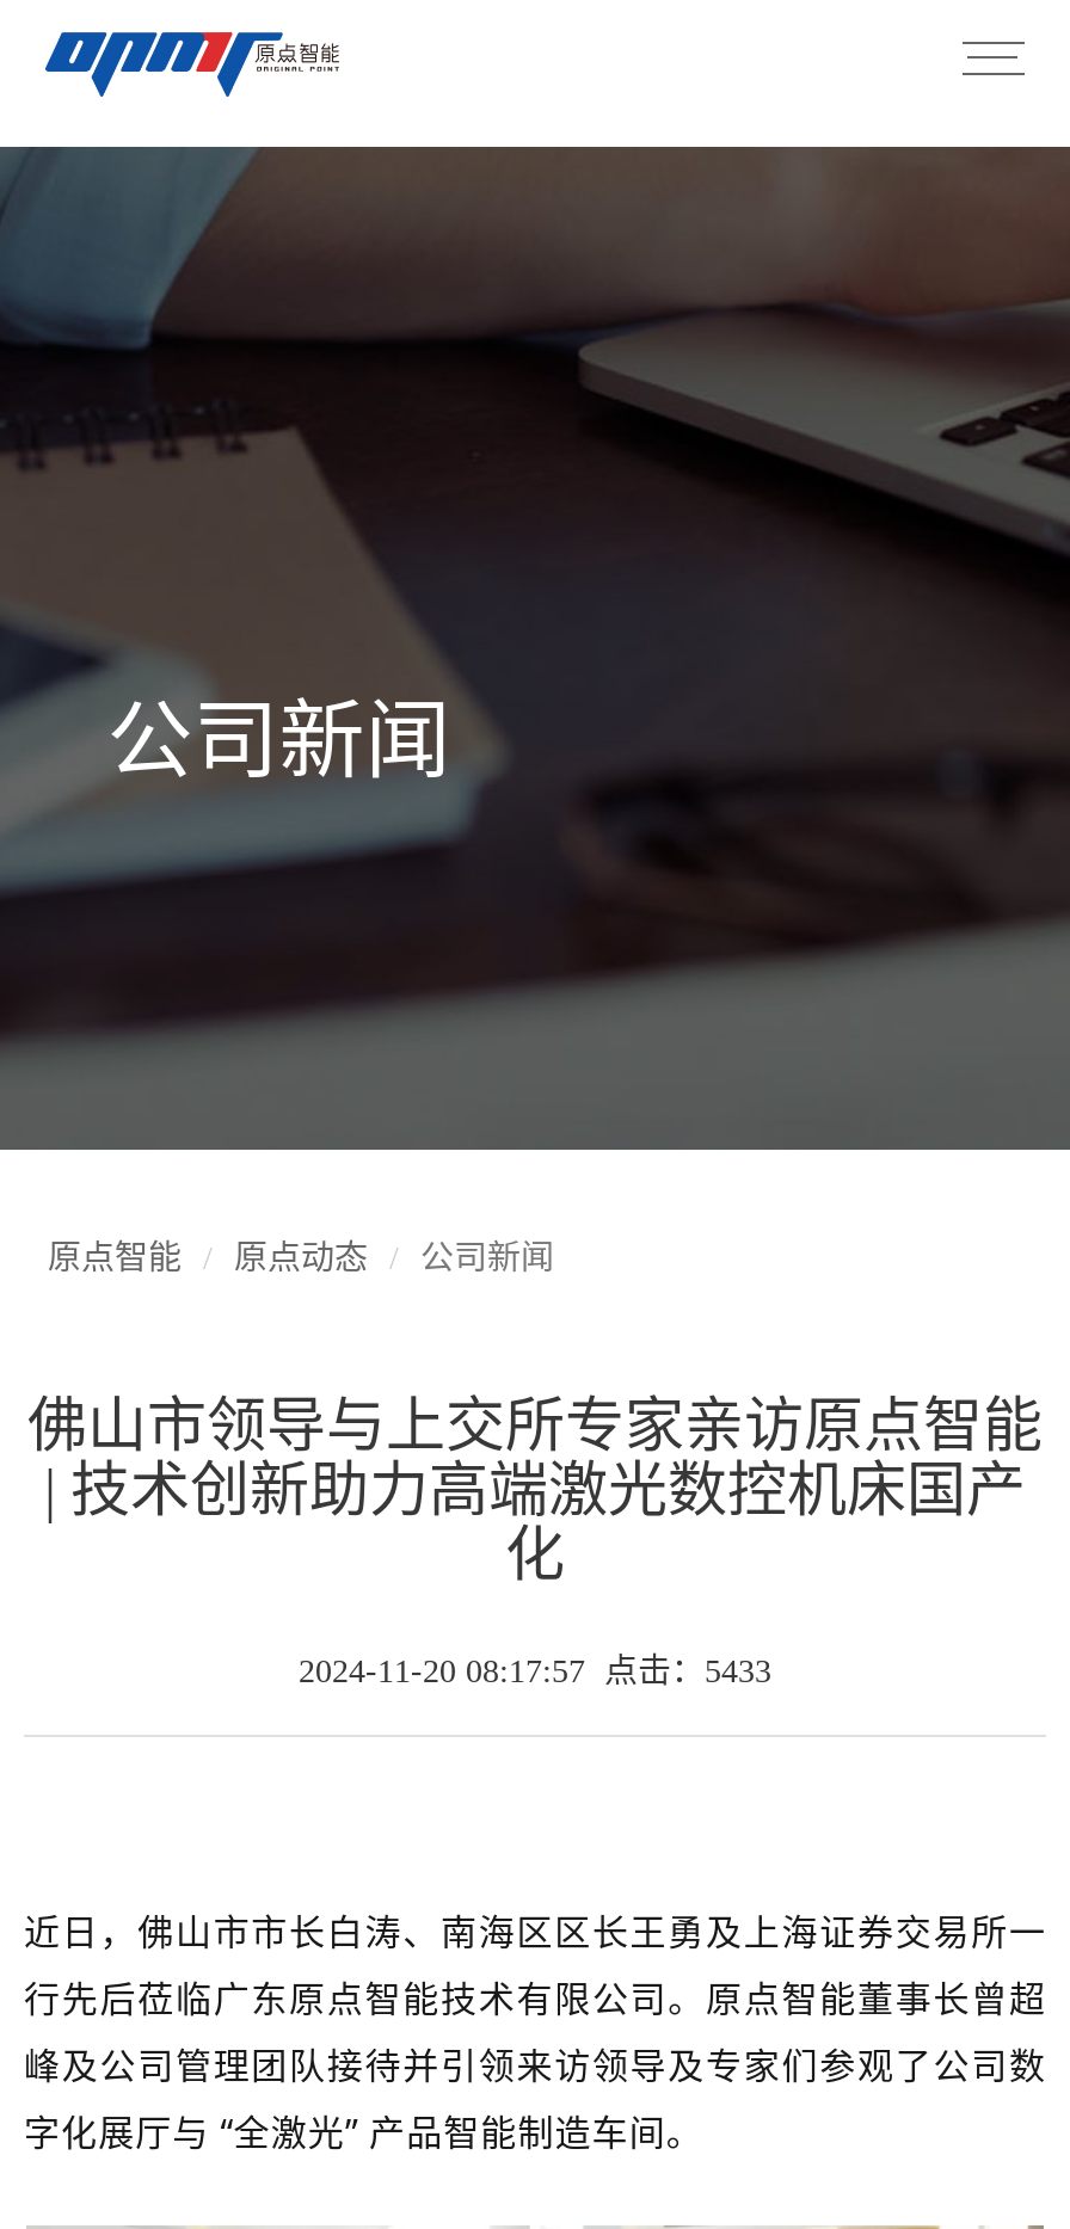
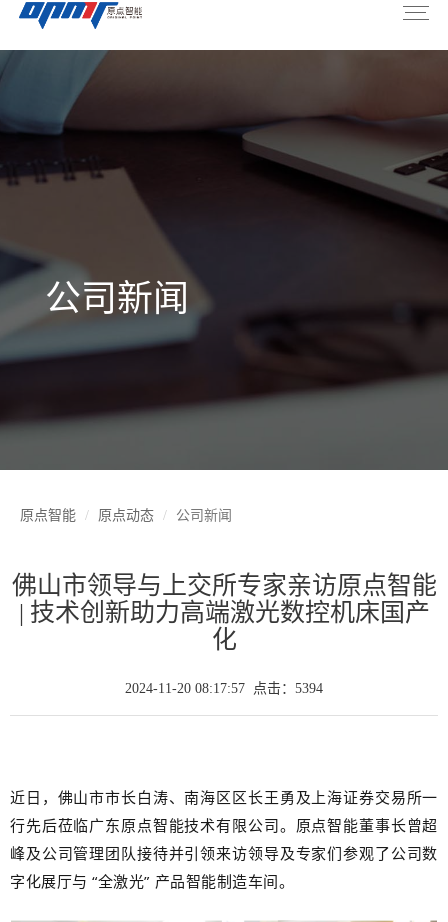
[299,1654,771,1690] 2024-11-20 08:17:57 点击：5433 -> [125,681,323,696] 2024-11-20 08:17:57 点击：5394

